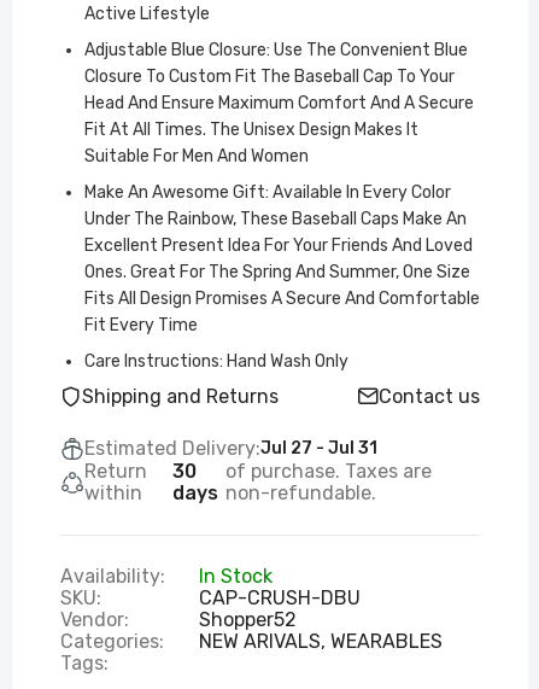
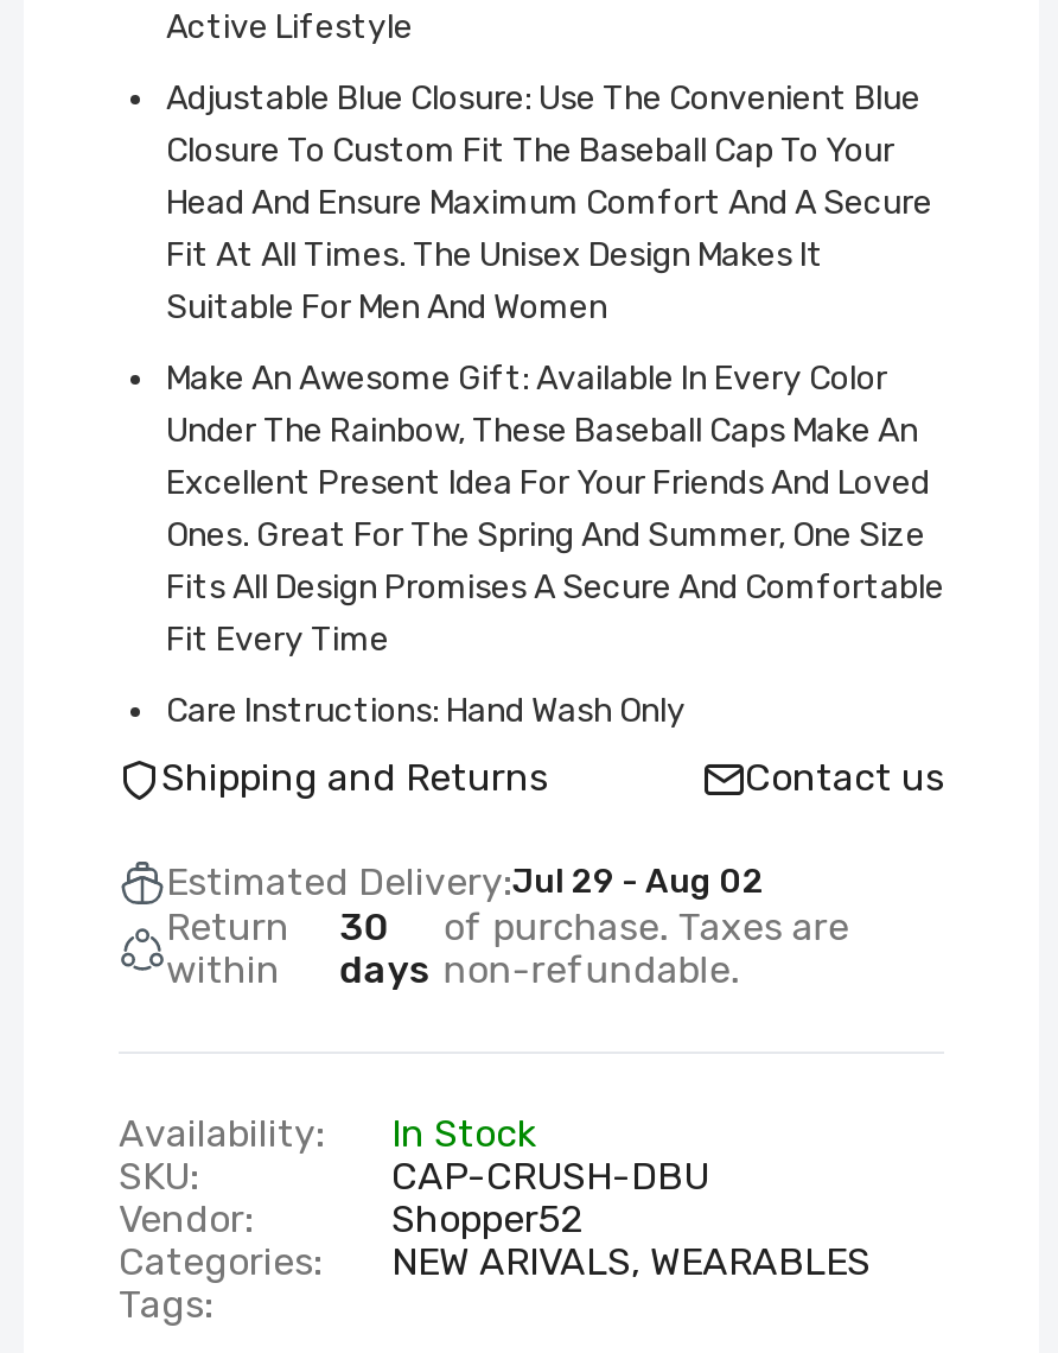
[84,437,377,460] Estimated Delivery:Jul 27 - Jul 31 -> [166,859,764,904] Estimated Delivery:Jul 29 - Aug 02

